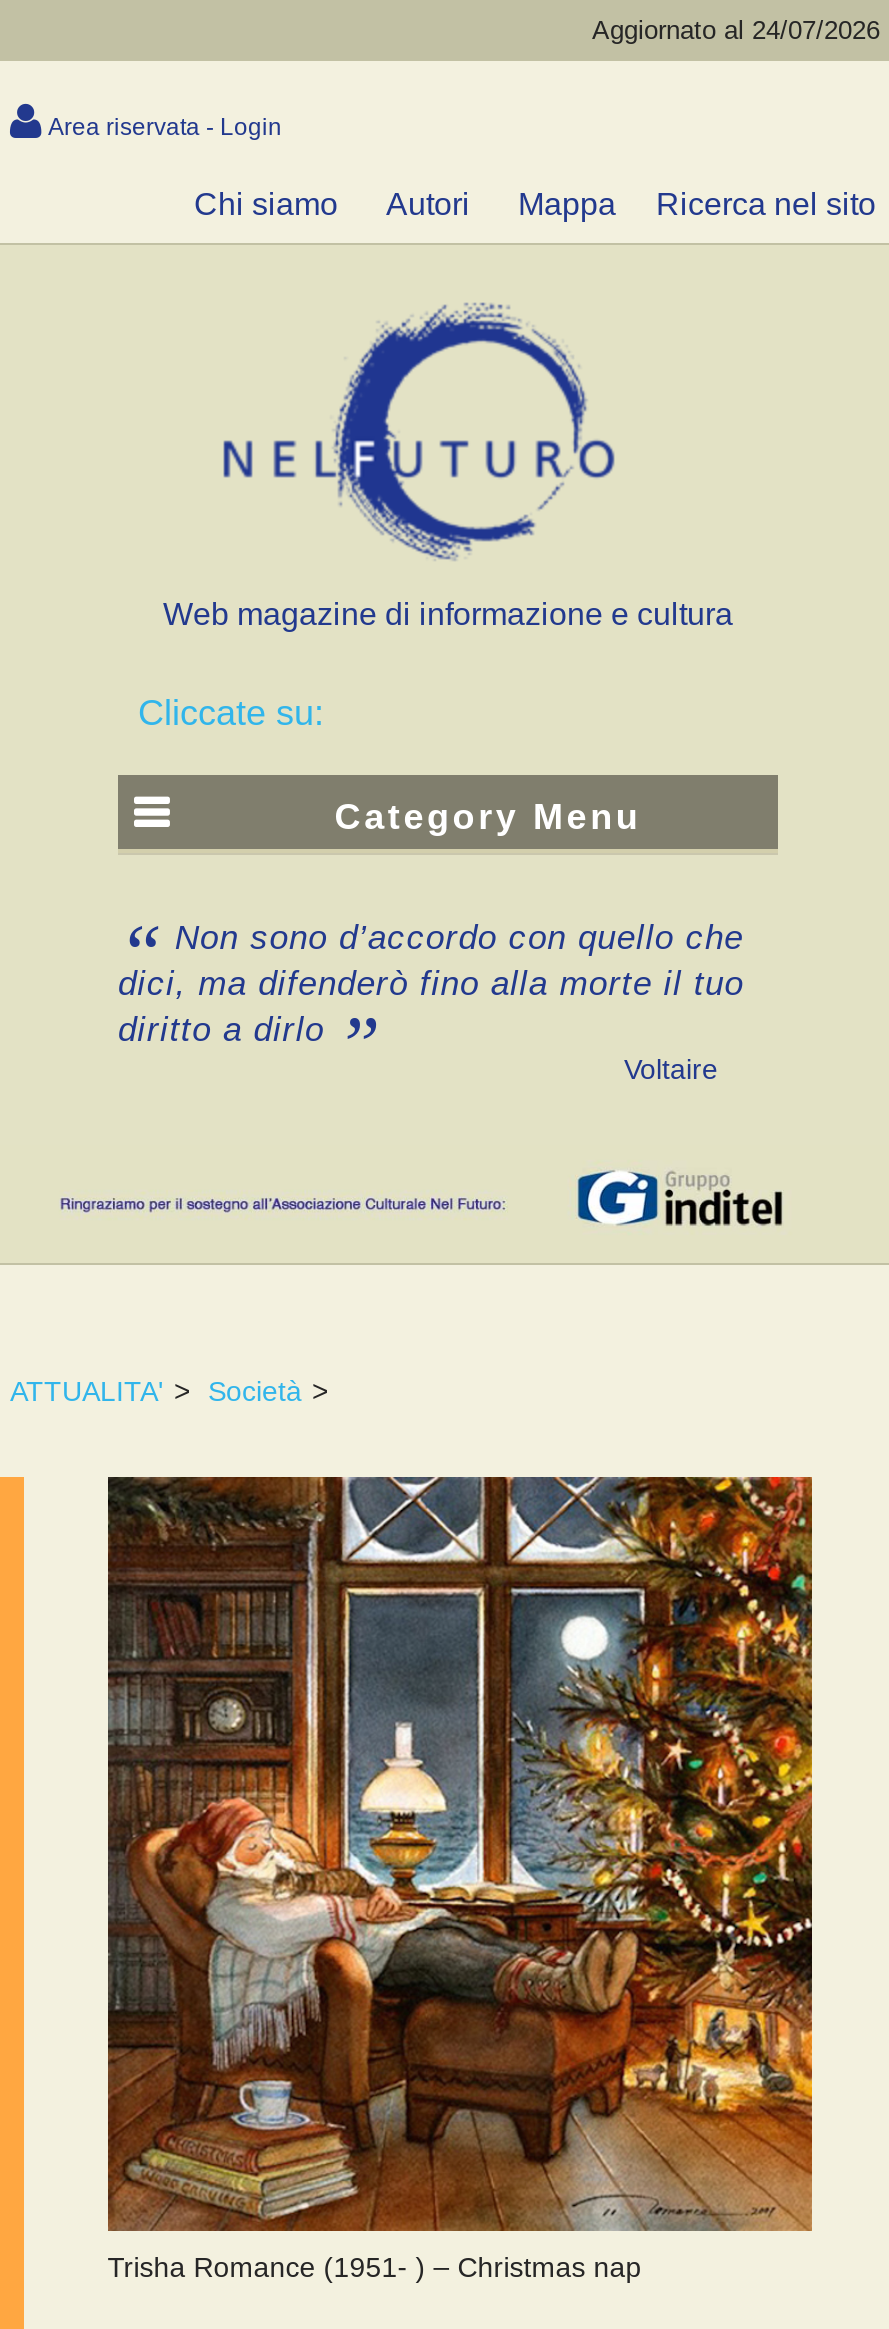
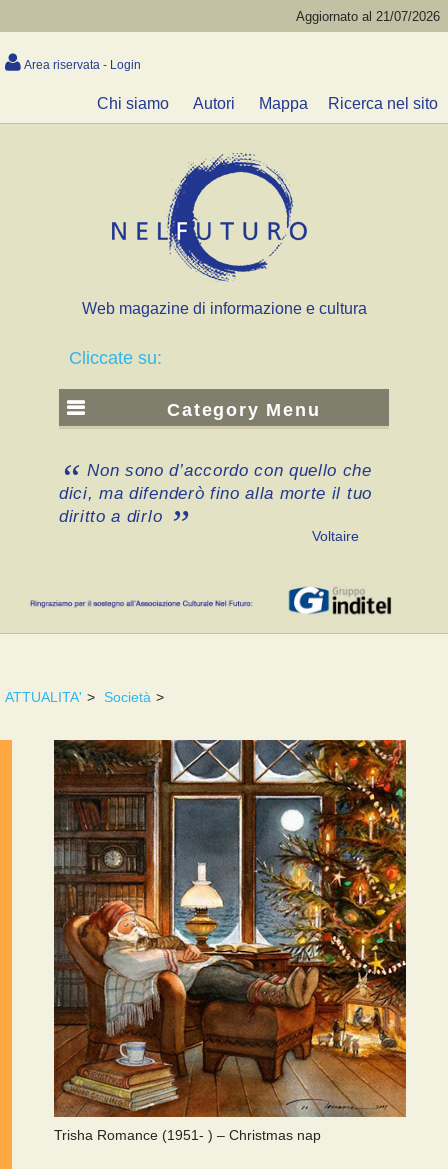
[592,15,880,45] Aggiornato al 24/07/2026 -> [296,9,440,24] Aggiornato al 21/07/2026

